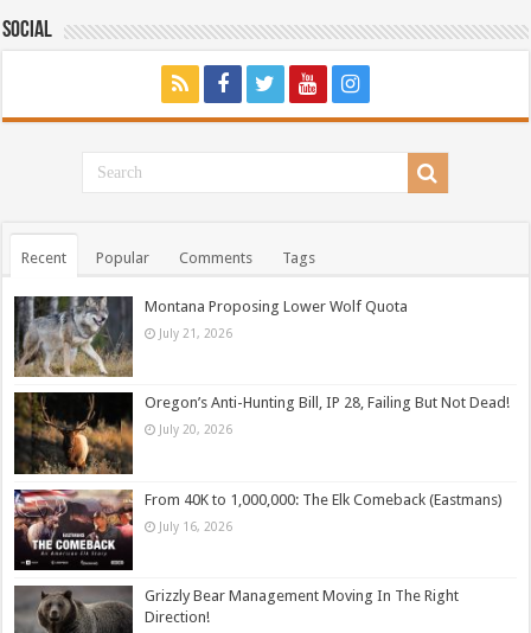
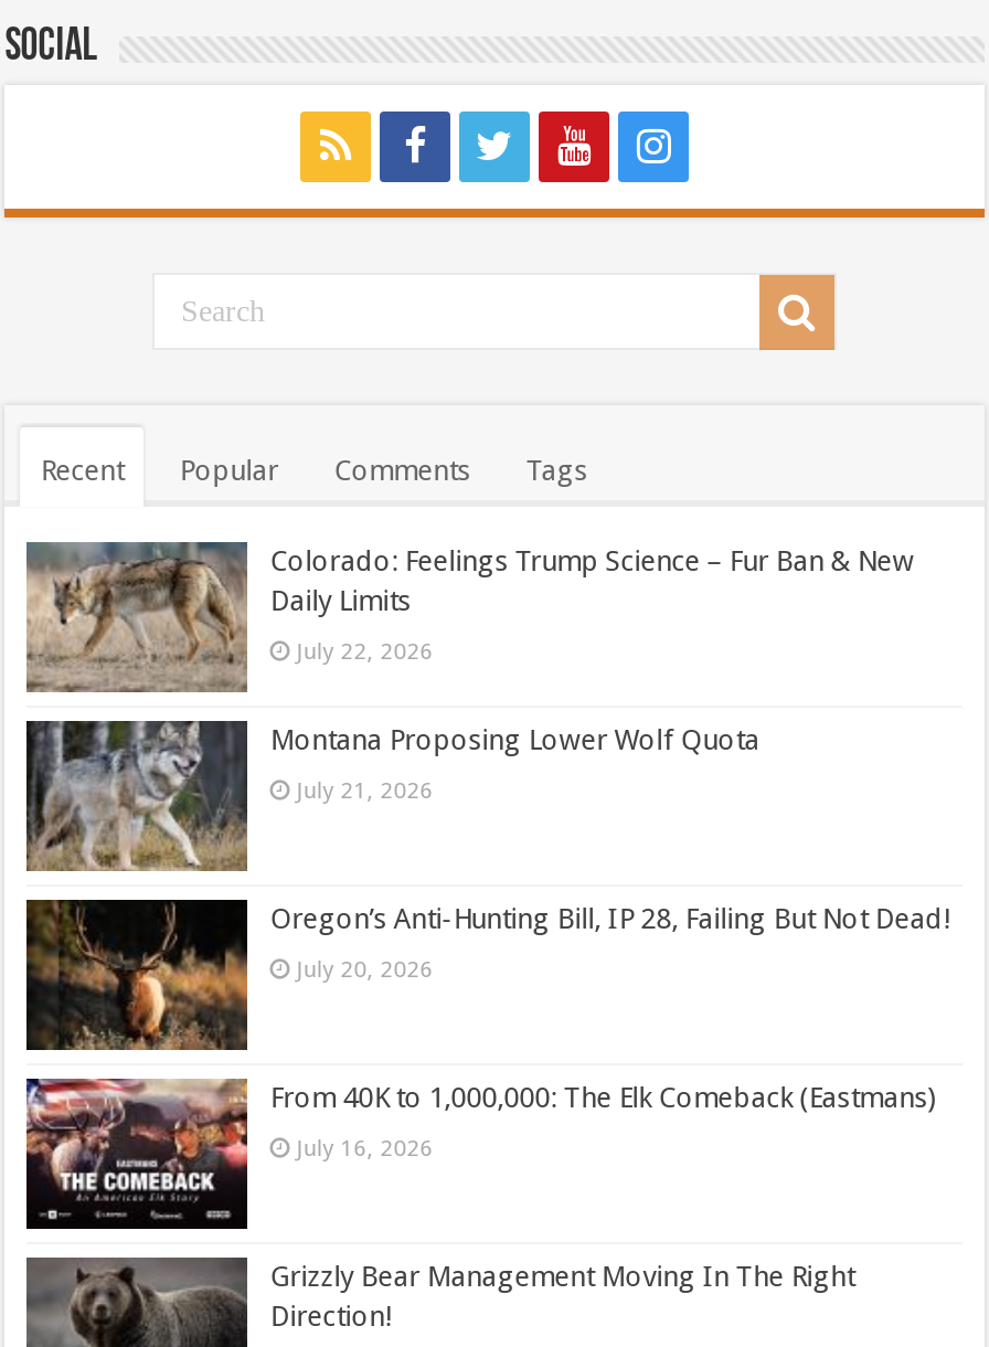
none -> [24,541,914,693] [image] | Colorado: Feelings Trump Science – Fur Ban & New | Daily Limits | July 22, 2026

